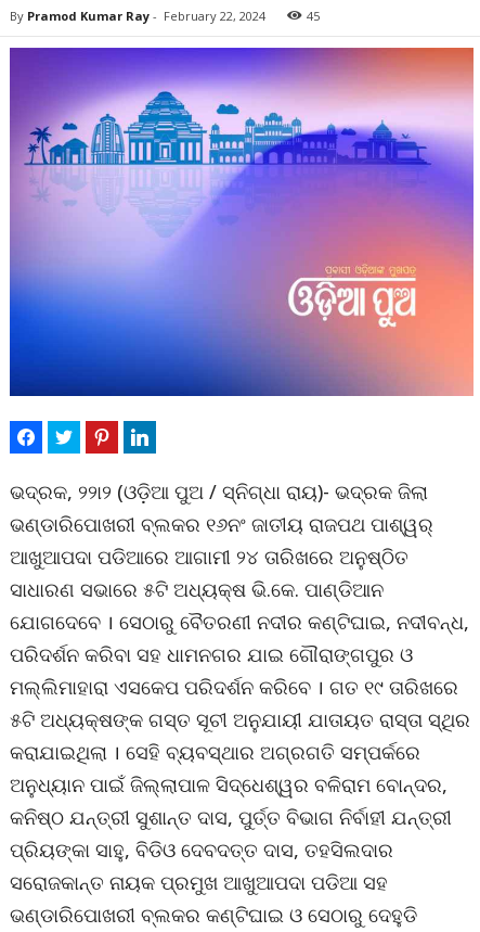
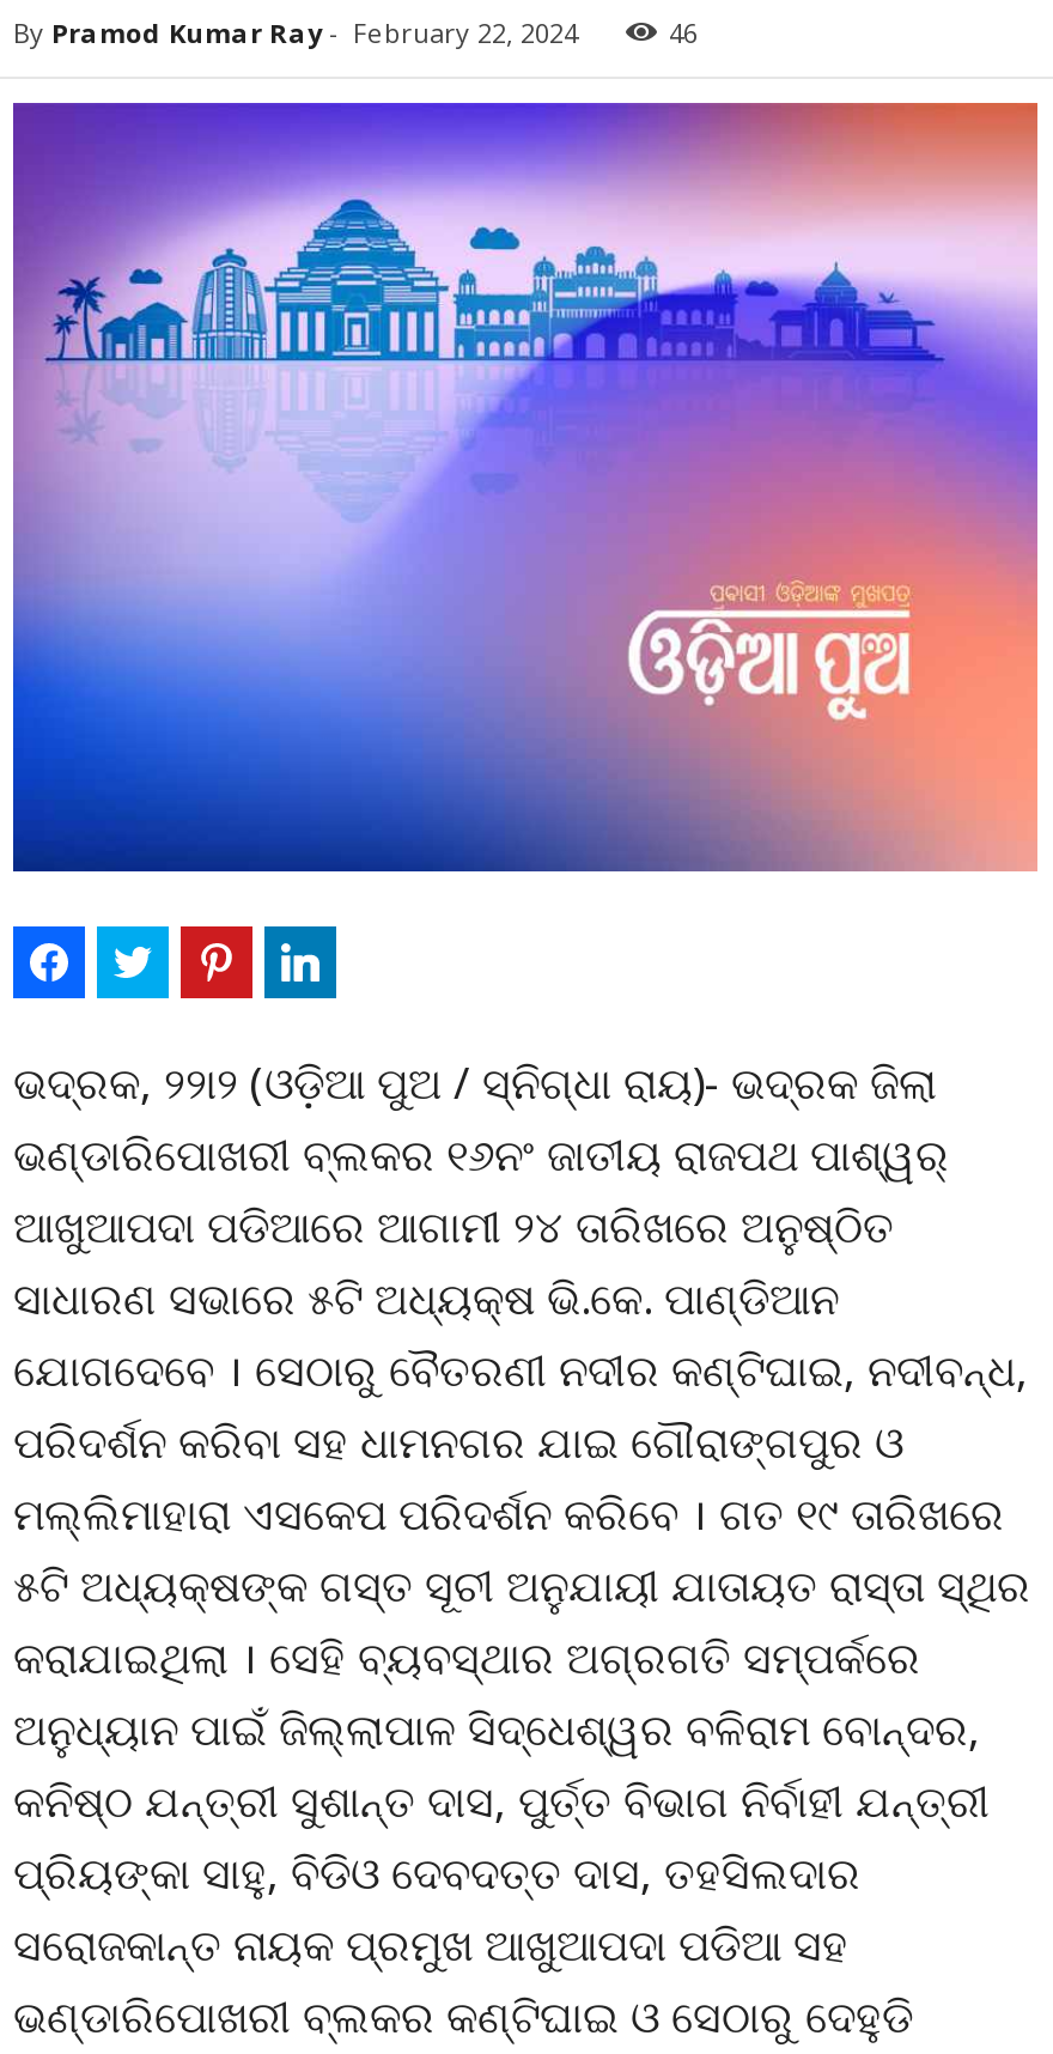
[307,8,320,24] 45 -> [669,14,698,50] 46

